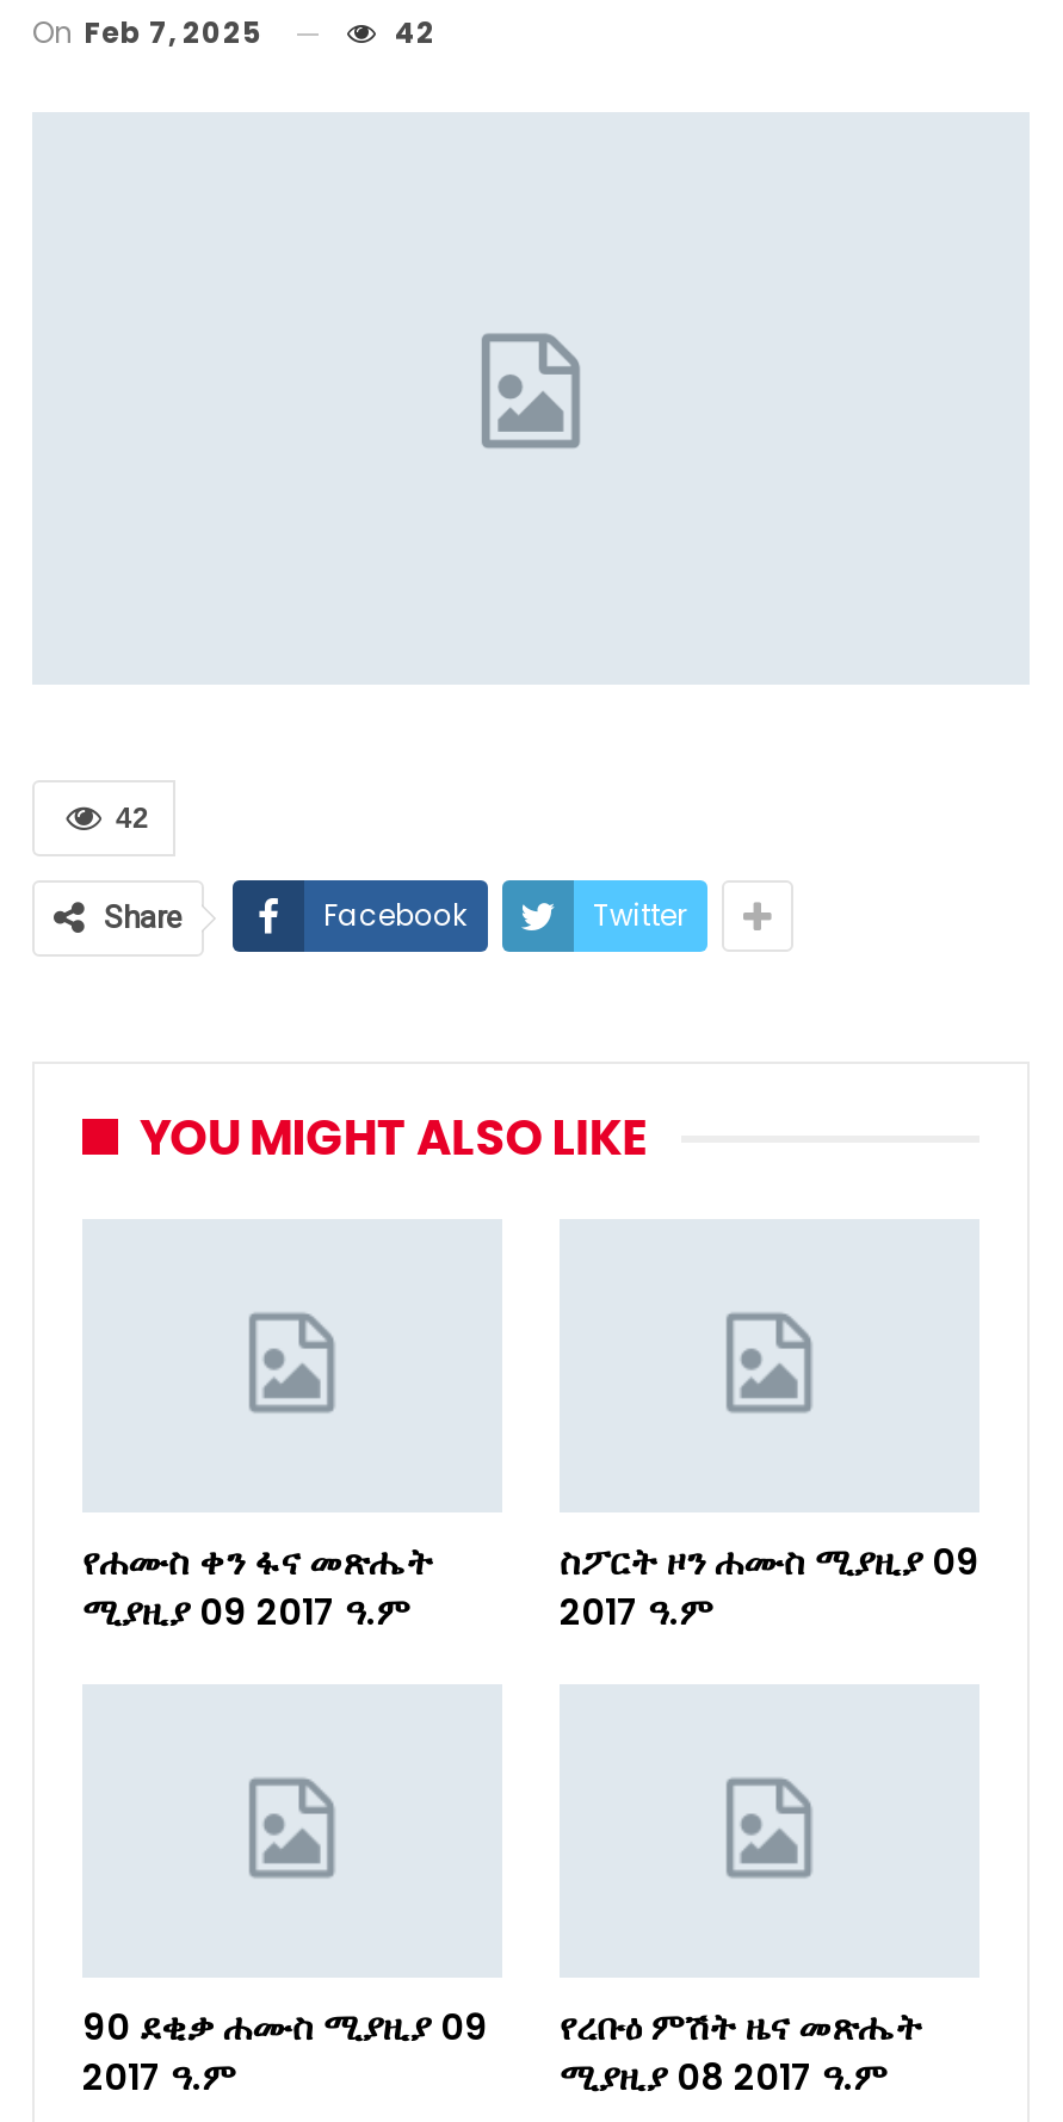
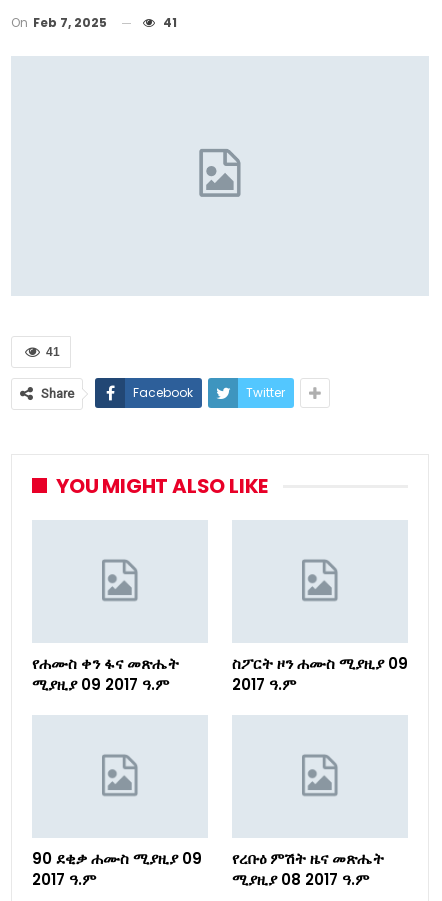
[395,12,435,52] 42 -> [163,14,177,31] 41
[116,801,149,834] 42 -> [46,345,60,359] 41

